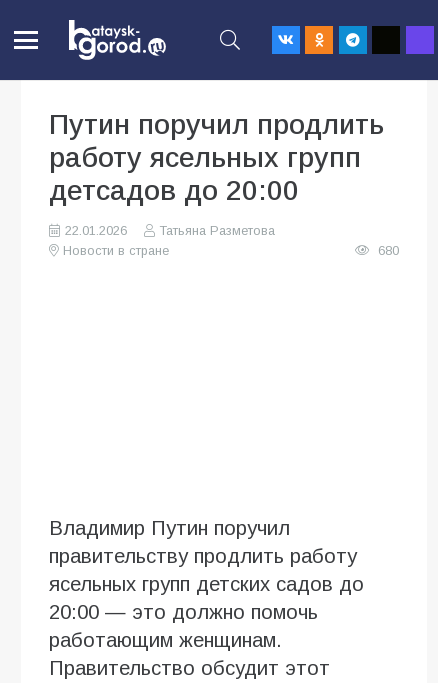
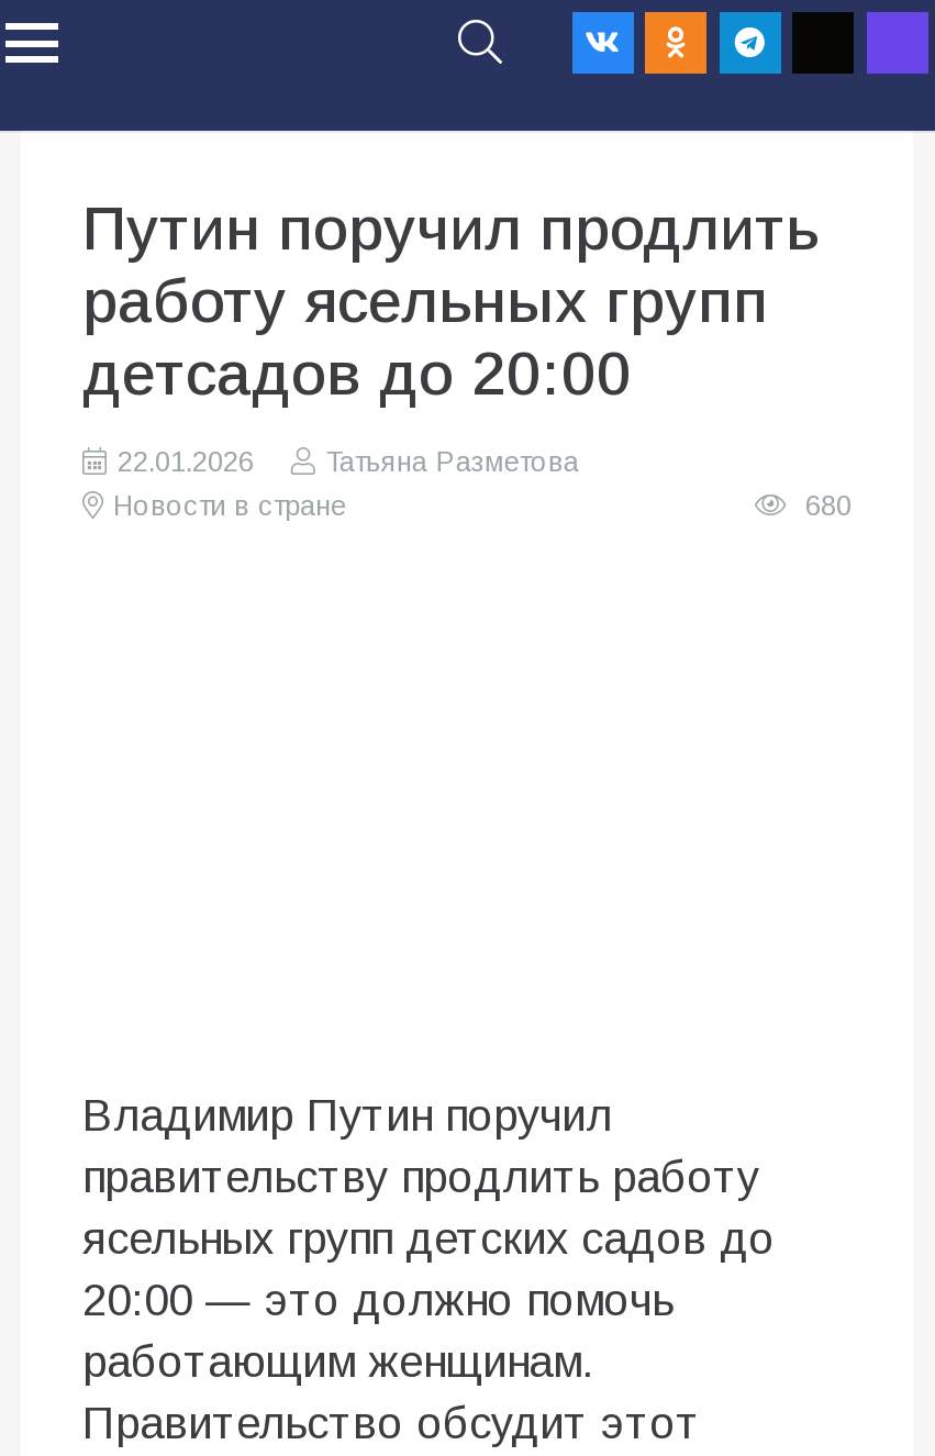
[68,19,167,61] [image] -> none

